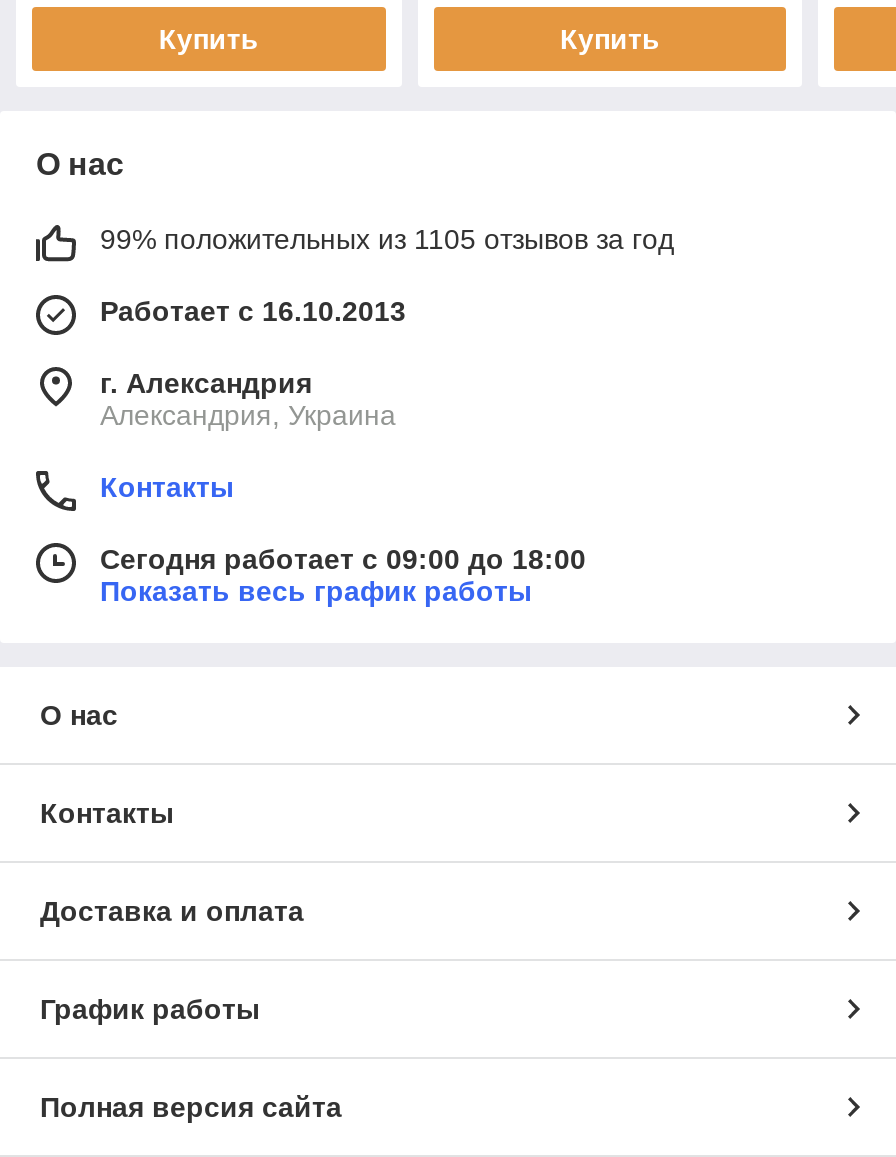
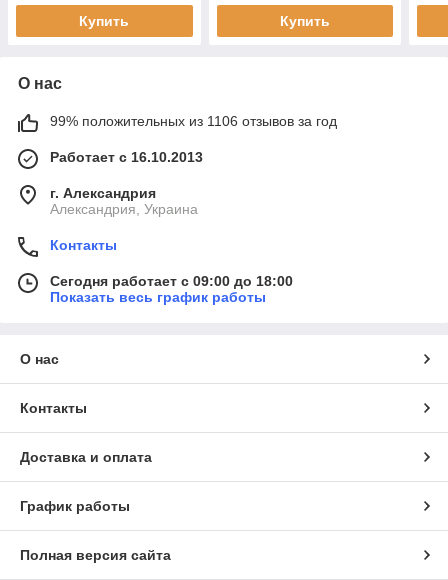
[100,224,674,256] 99% положительных из 1105 отзывов за год -> [50,113,337,129] 99% положительных из 1106 отзывов за год

